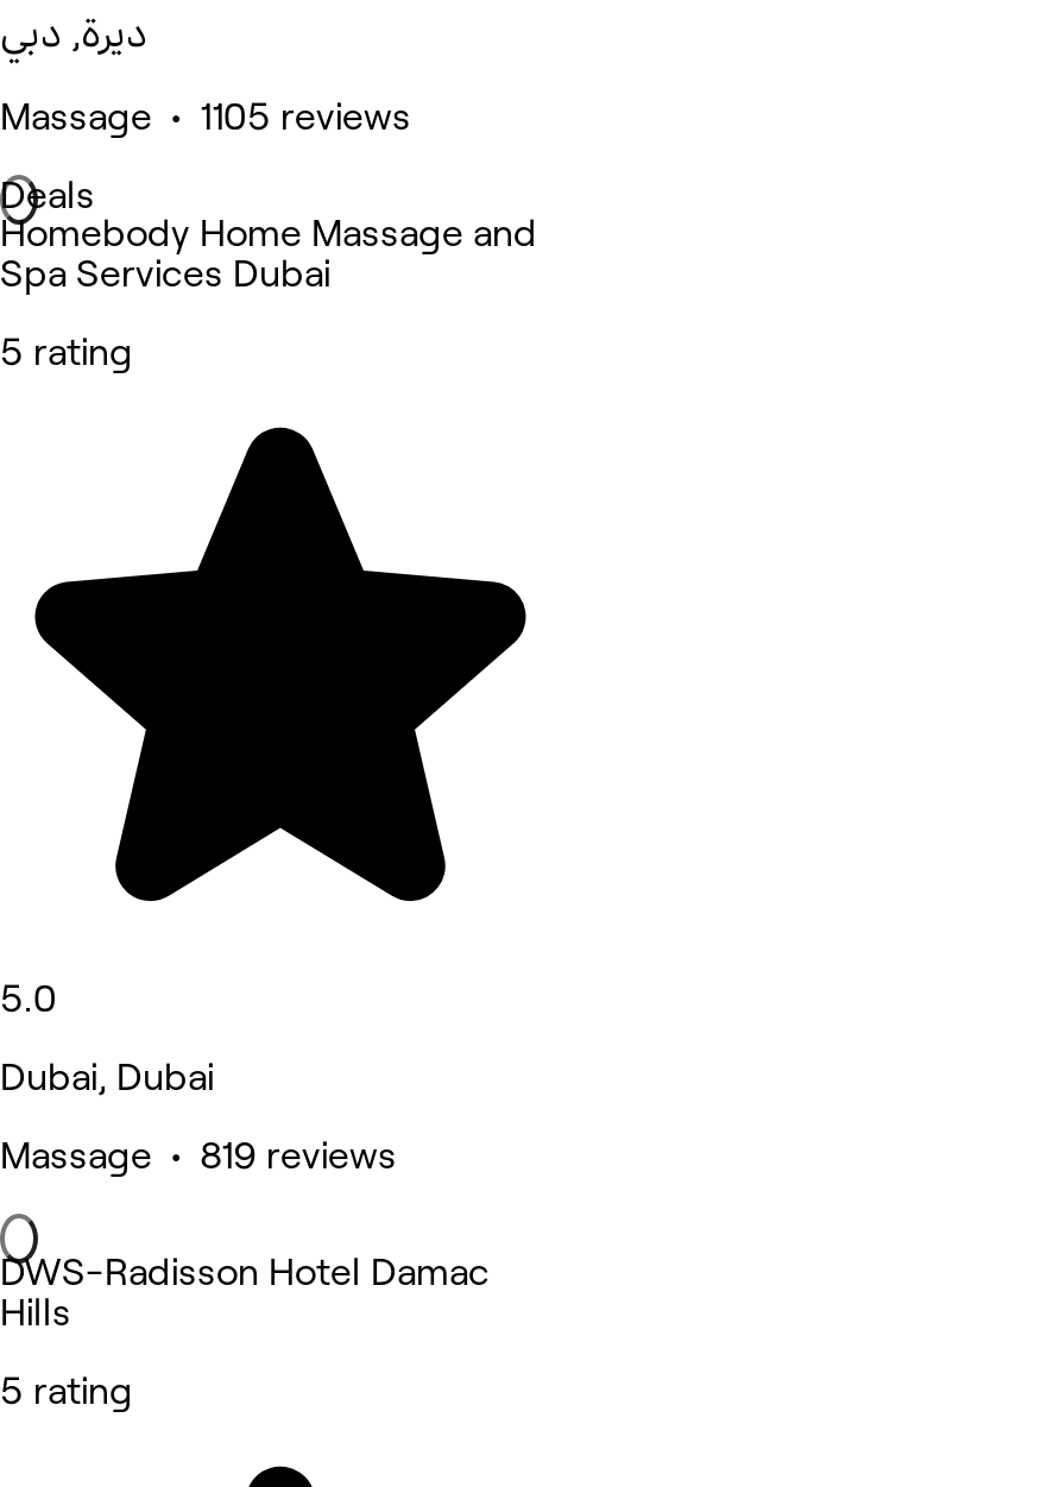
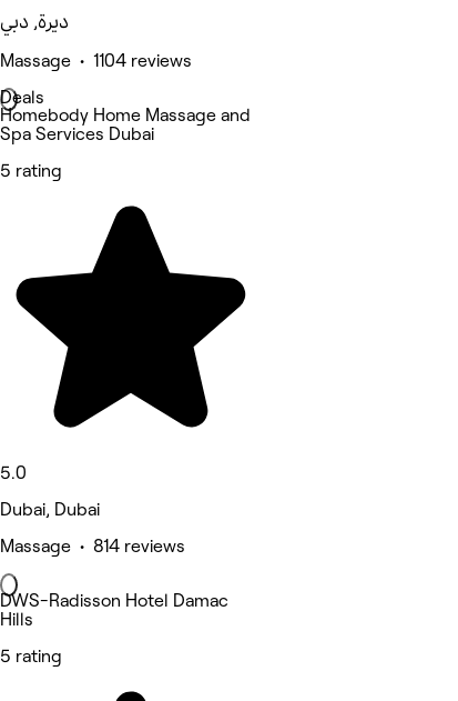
[0,97,411,138] Massage • 1105 reviews -> [0,52,192,70] Massage • 1104 reviews
[0,1136,397,1177] Massage • 819 reviews -> [0,537,185,556] Massage • 814 reviews

